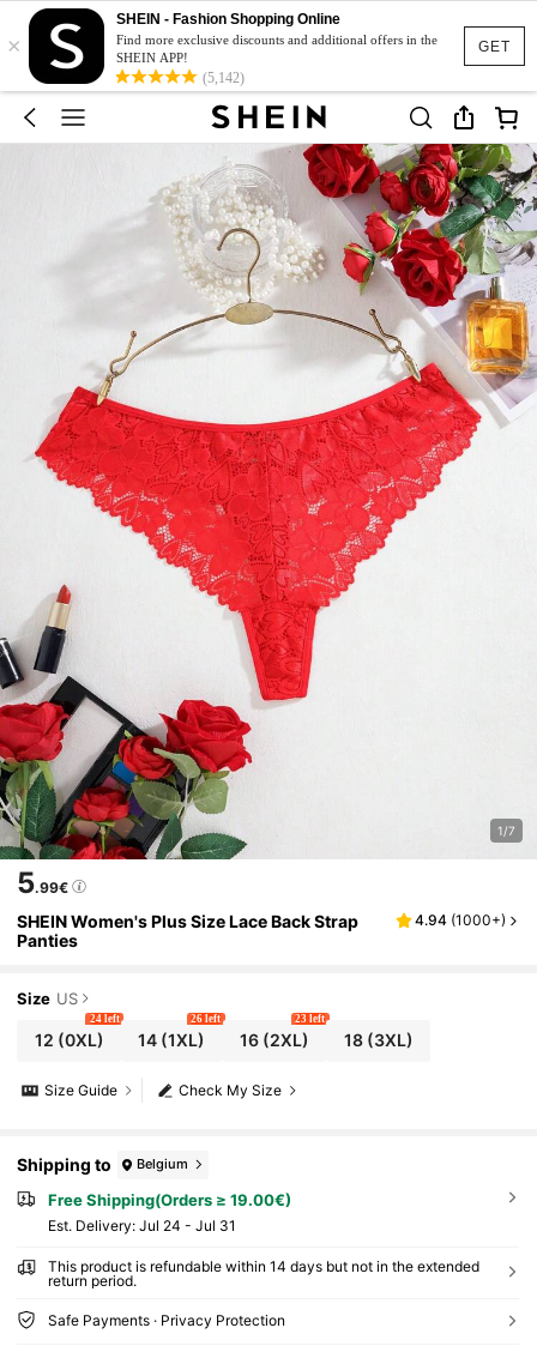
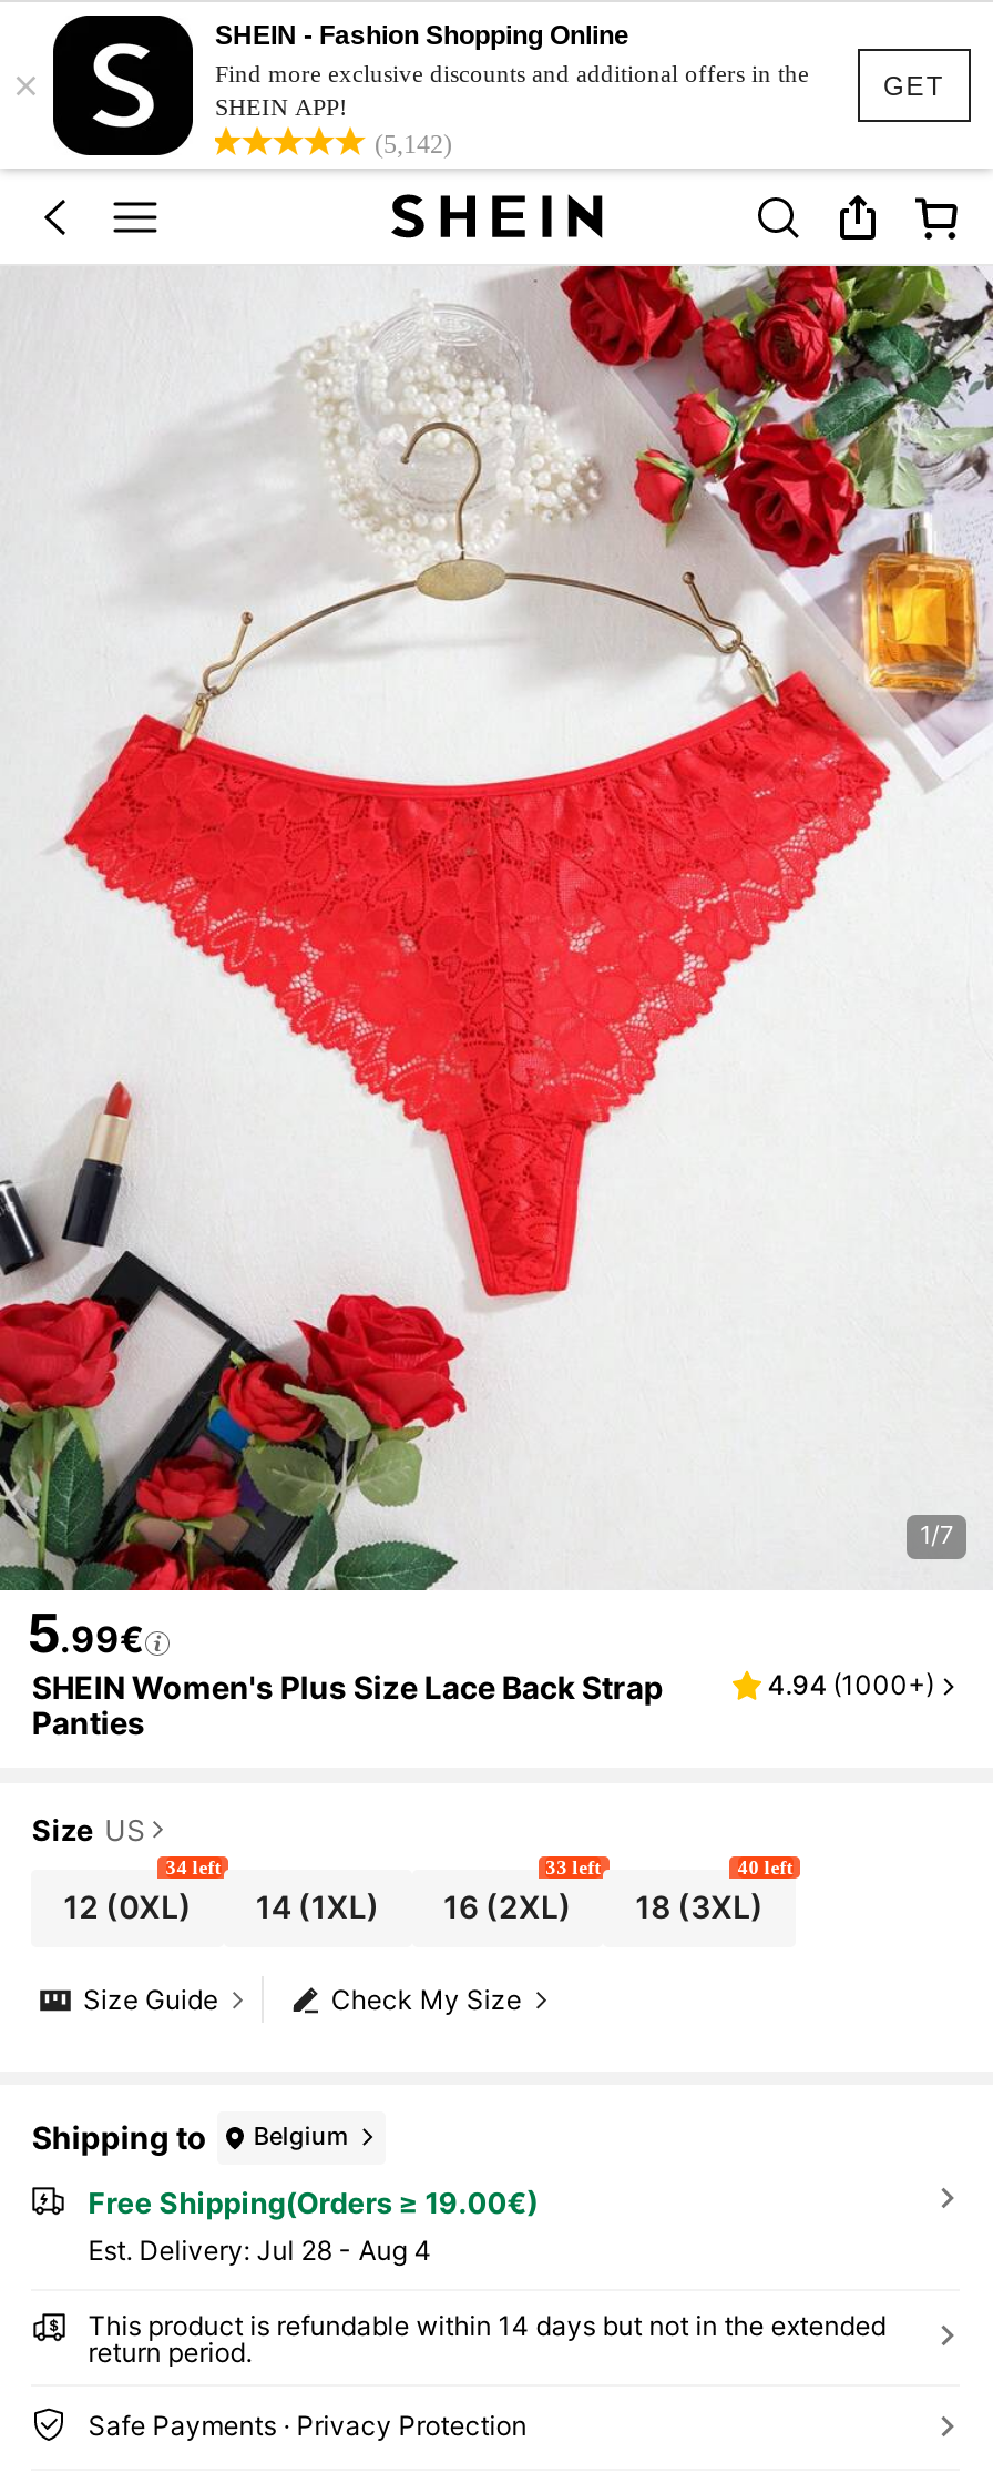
[90,1012,120,1024] 24 left -> [166,1856,221,1878] 34 left
[191,1012,221,1024] 26 left -> none
[295,1012,325,1024] 23 left -> [545,1856,601,1878] 33 left
none -> [738,1856,793,1878] 40 left
[48,1217,236,1235] Est. Delivery: Jul 24 - Jul 31 -> [88,2234,432,2267] Est. Delivery: Jul 28 - Aug 4

